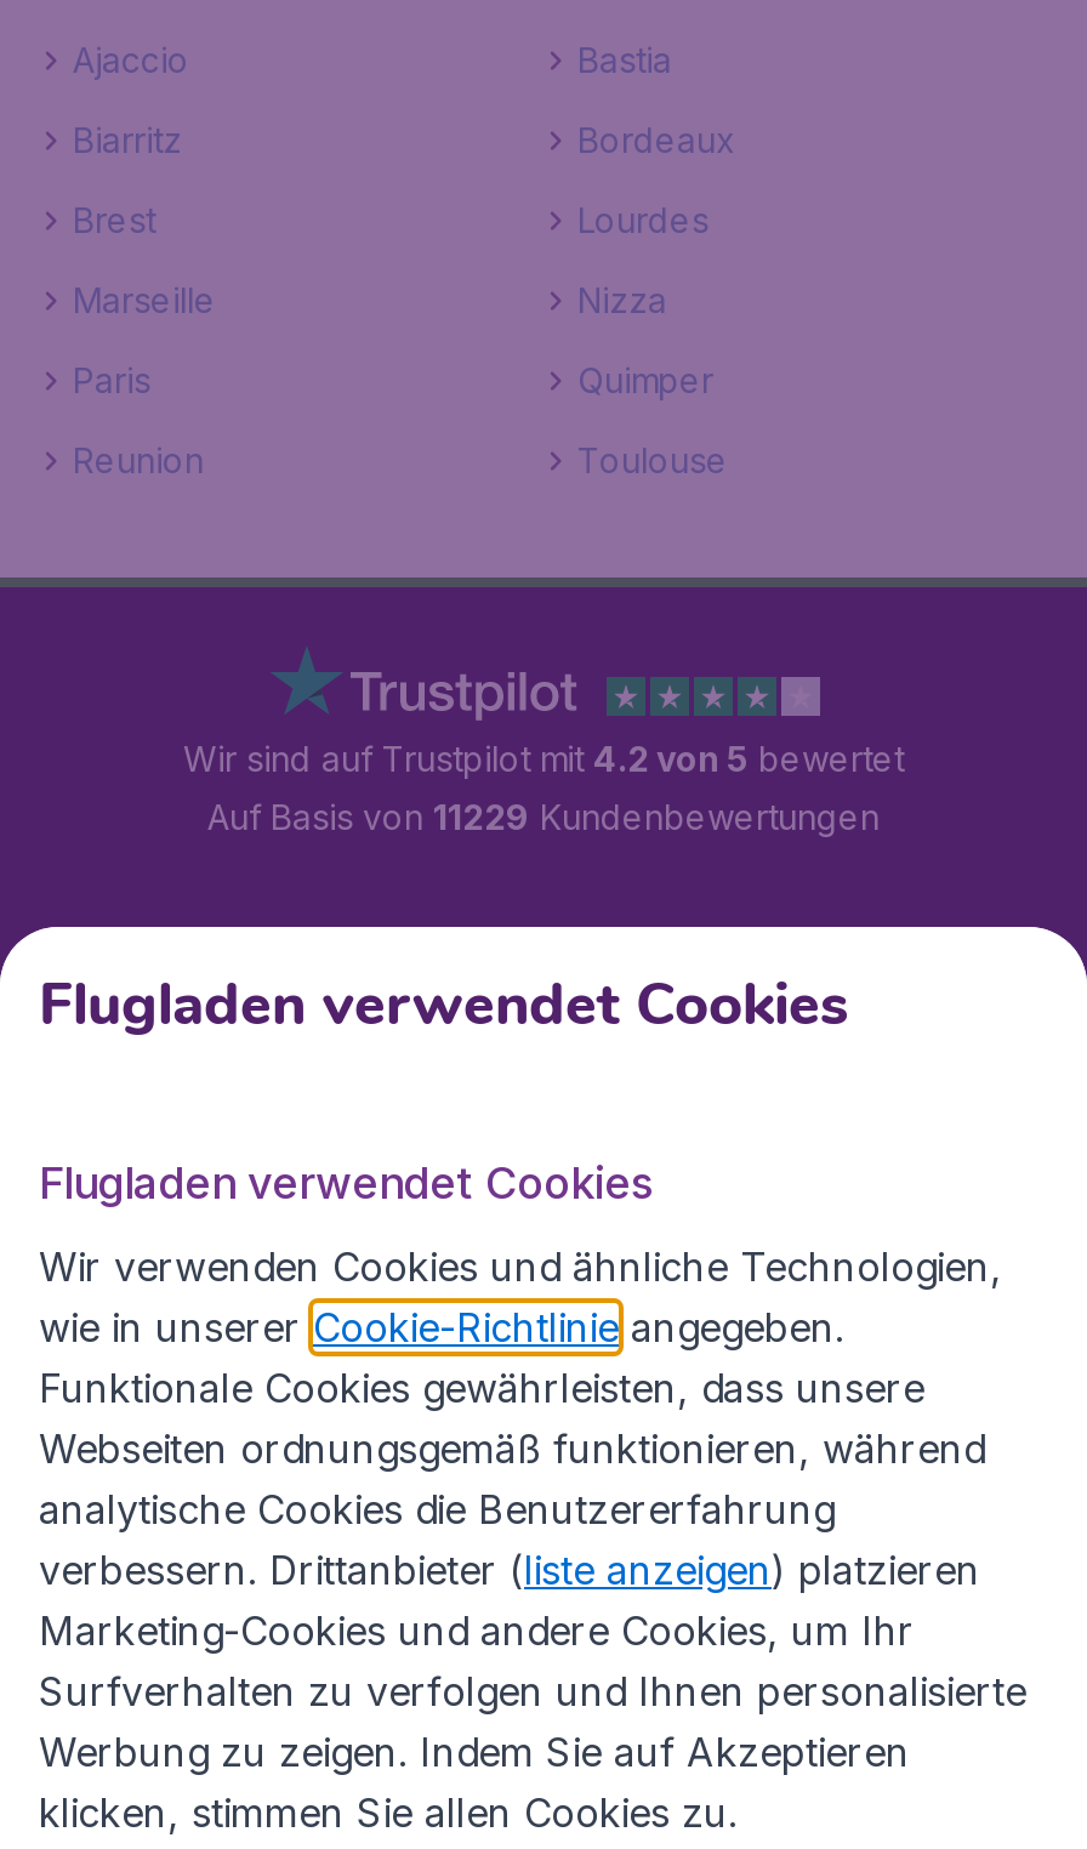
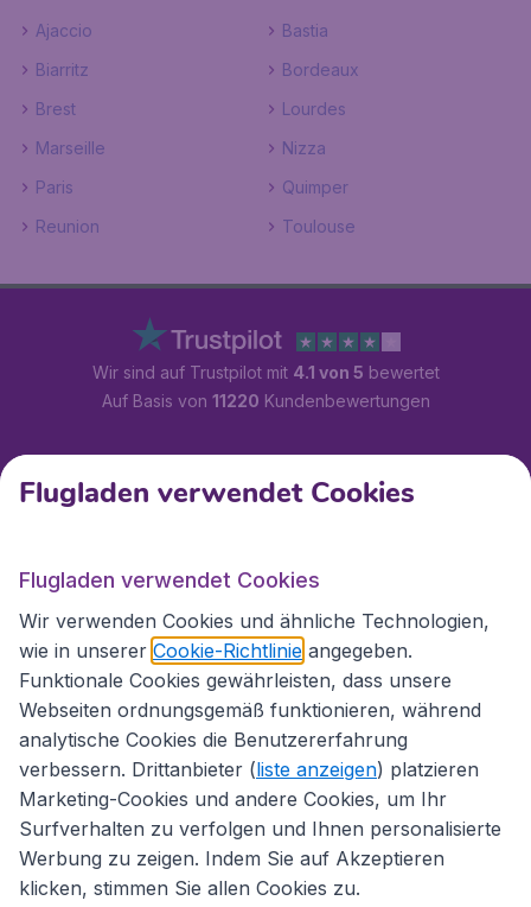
[183,738,904,779] Wir sind auf Trustpilot mit 4.2 von 5 bewertet -> [92,362,439,382] Wir sind auf Trustpilot mit 4.1 von 5 bewertet
[207,796,880,837] Auf Basis von 11229 Kundenbewertungen -> [101,391,430,411] Auf Basis von 11220 Kundenbewertungen

